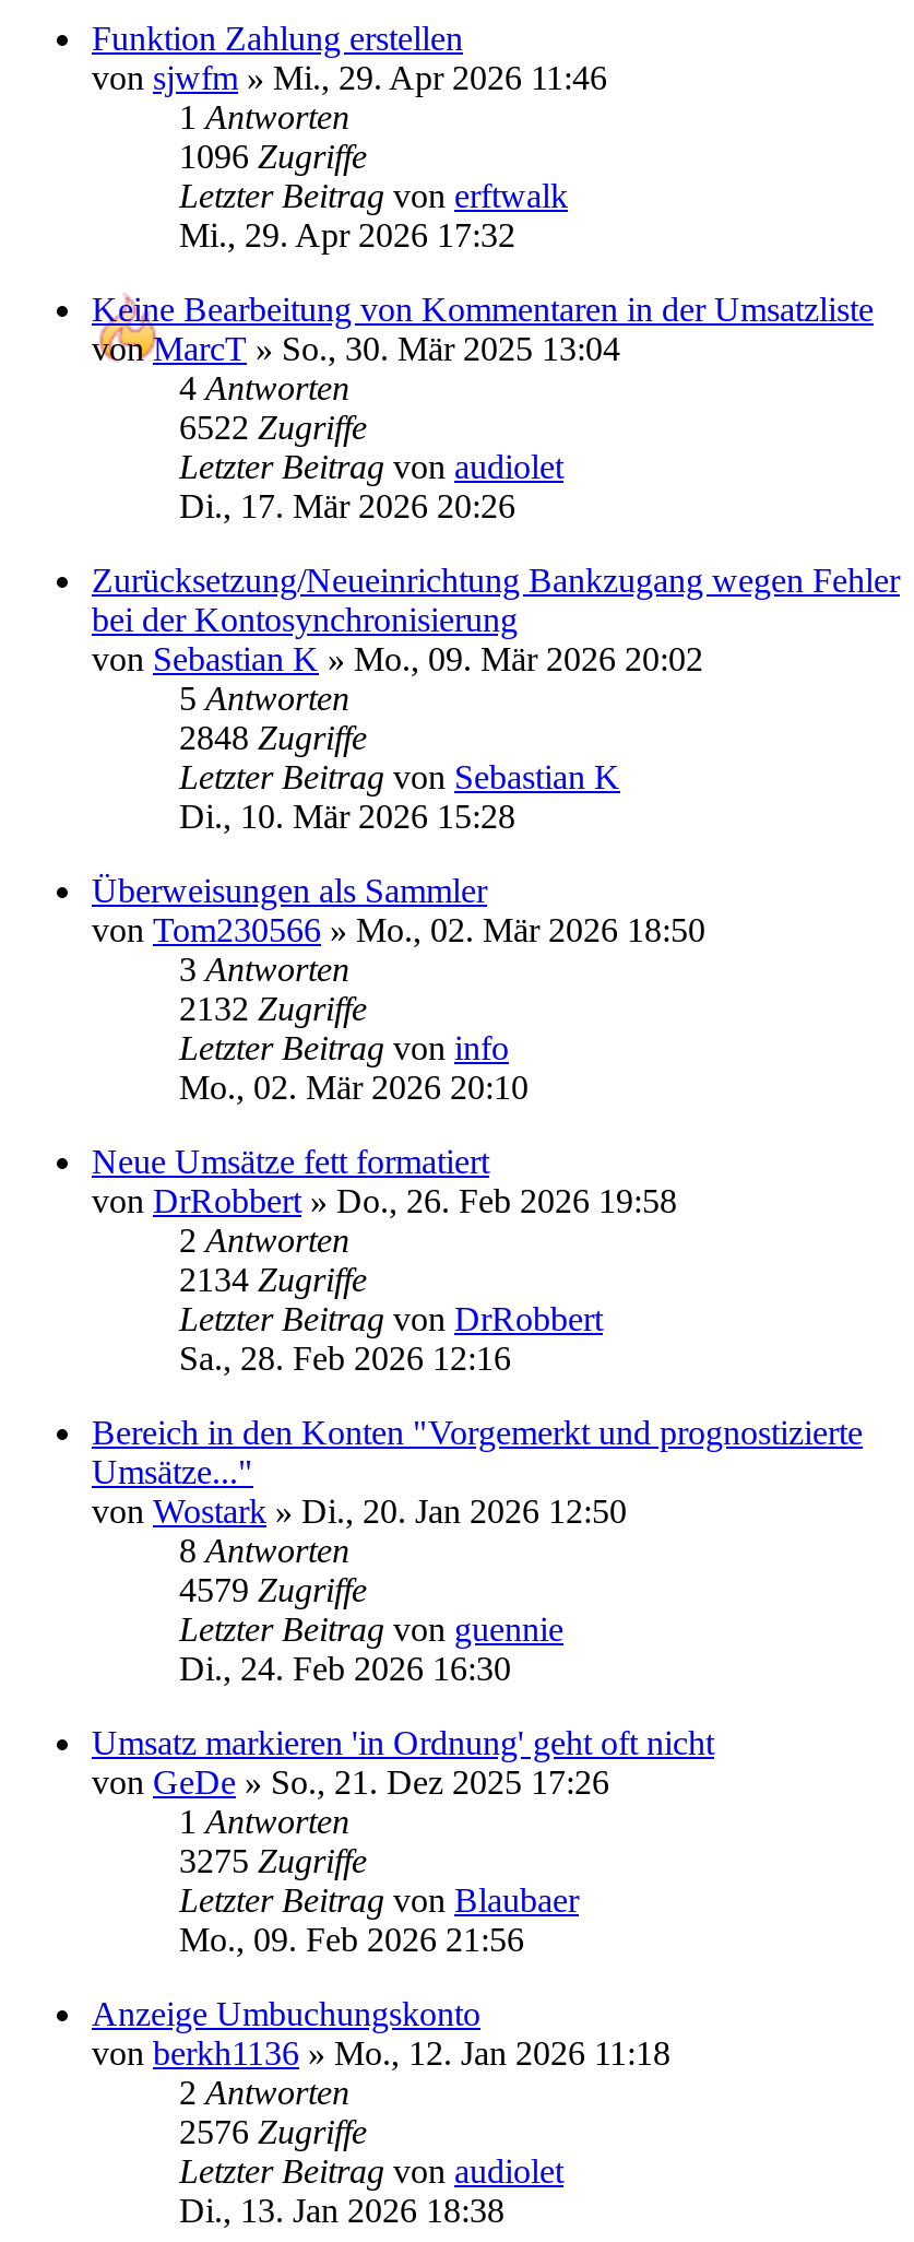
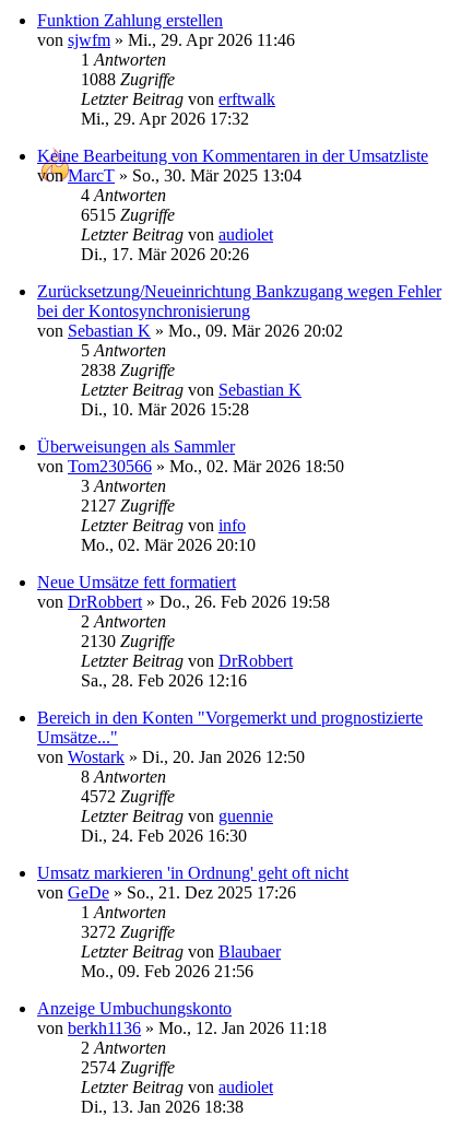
[179,137,367,175] 1096 Zugriffe -> [81,70,175,88] 1088 Zugriffe
[179,408,367,446] 6522 Zugriffe -> [81,205,175,224] 6515 Zugriffe
[179,719,367,756] 2848 Zugriffe -> [81,361,175,379] 2838 Zugriffe
[179,990,367,1027] 2132 Zugriffe -> [81,496,175,515] 2127 Zugriffe
[179,1261,367,1298] 2134 Zugriffe -> [81,632,175,650] 2130 Zugriffe
[179,1571,367,1608] 4579 Zugriffe -> [81,787,175,805] 4572 Zugriffe
[179,1842,367,1879] 3275 Zugriffe -> [81,922,175,941] 3272 Zugriffe
[179,2113,367,2150] 2576 Zugriffe -> [81,1058,175,1077] 2574 Zugriffe

